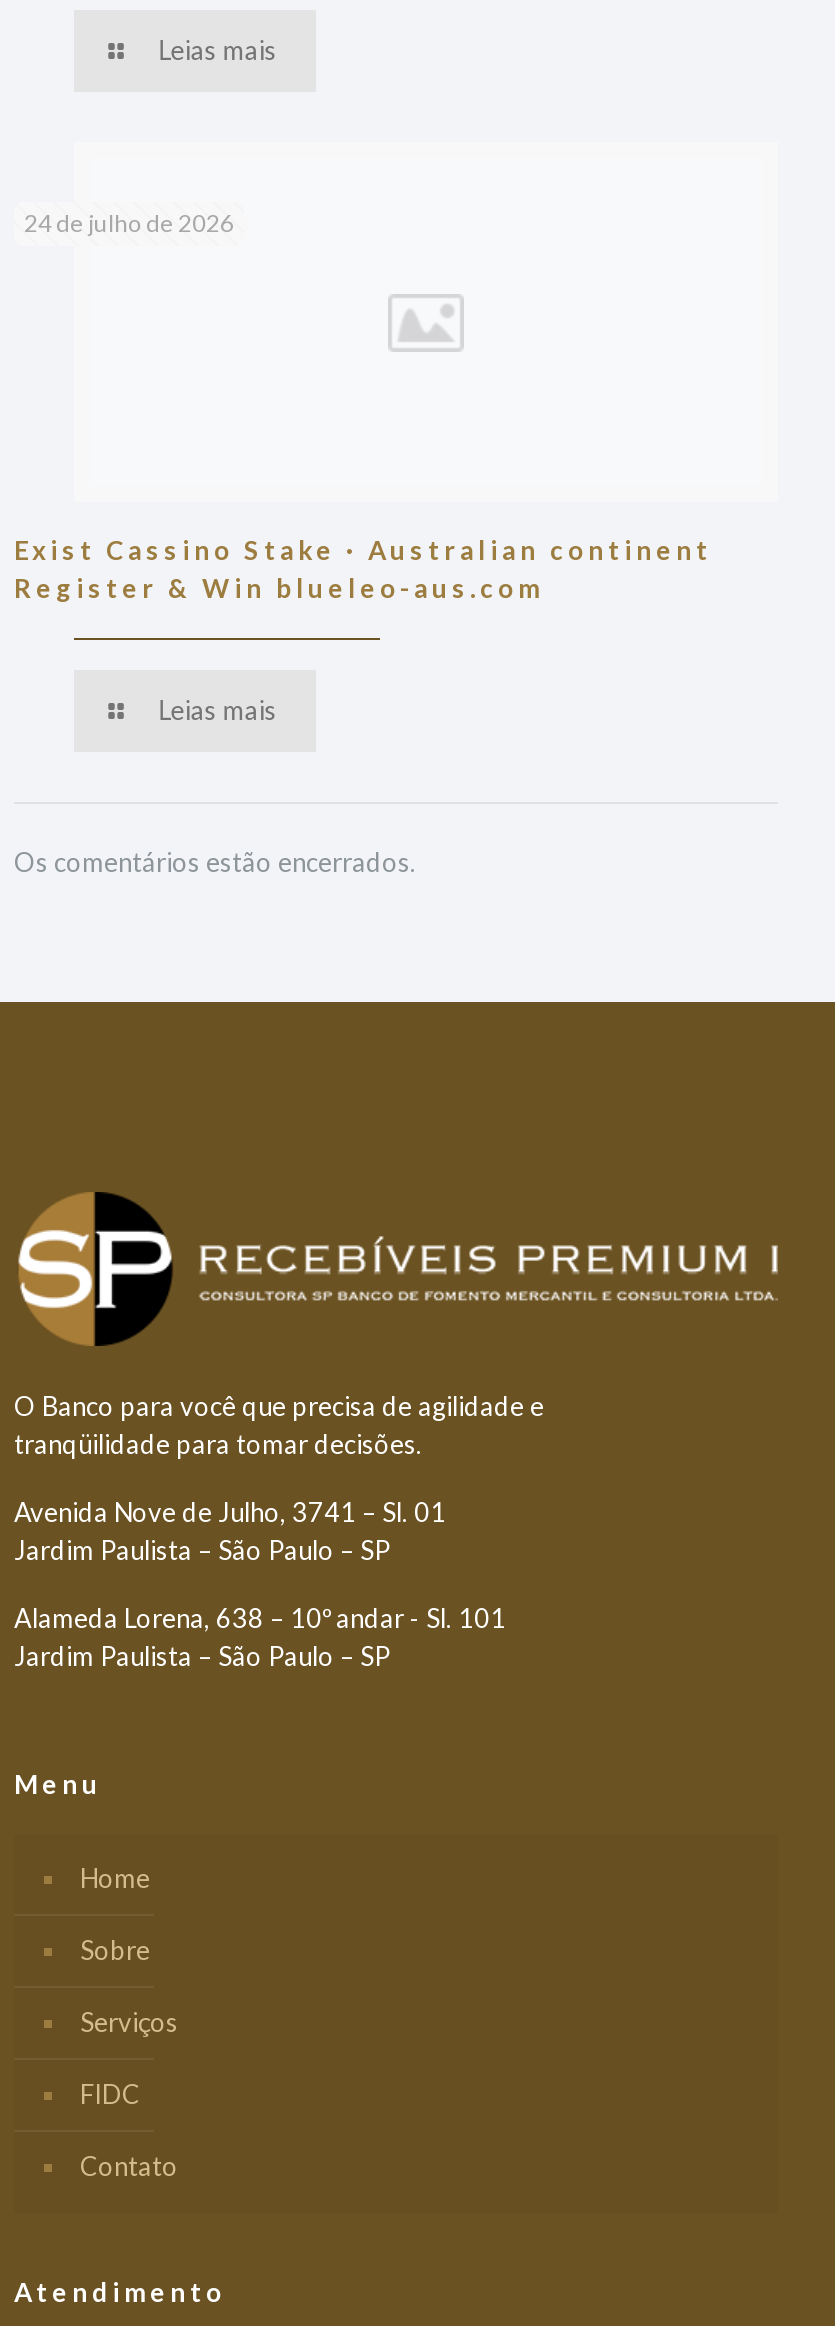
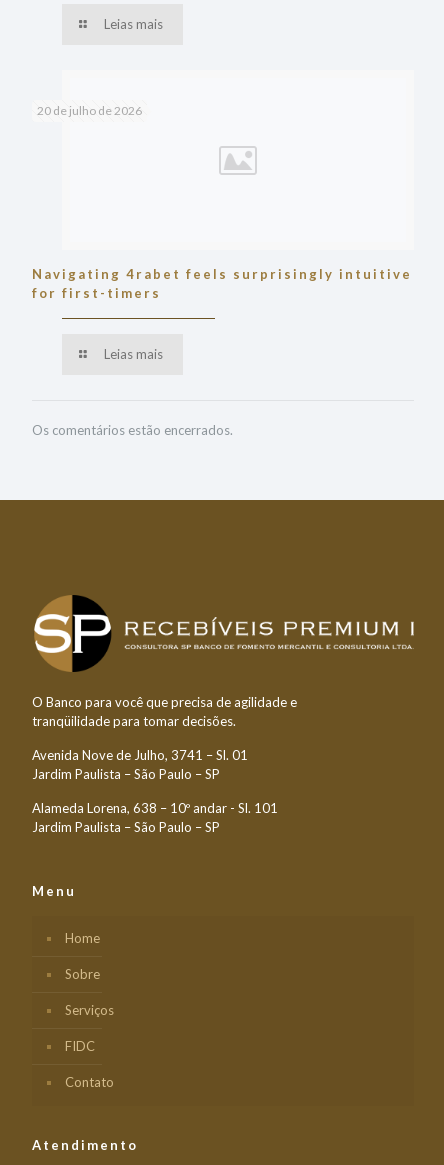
[24,208,234,238] 24 de julho de 2026 -> [37,103,142,118] 20 de julho de 2026
[14,534,712,604] Exist Cassino Stake · Australian continent | Register & Win blueleo-aus.com -> [32,266,412,301] Navigating 4rabet feels surprisingly intuitive | for first-timers

